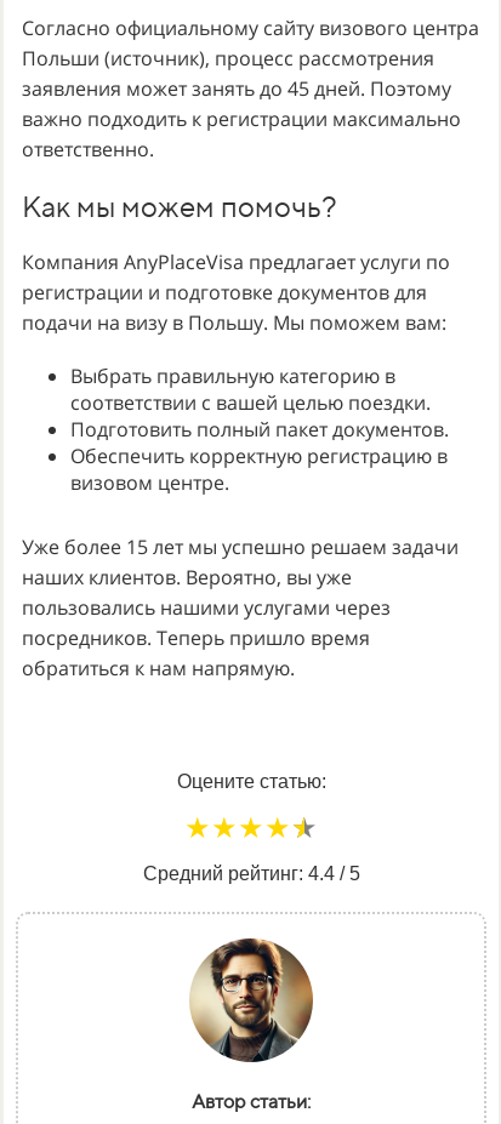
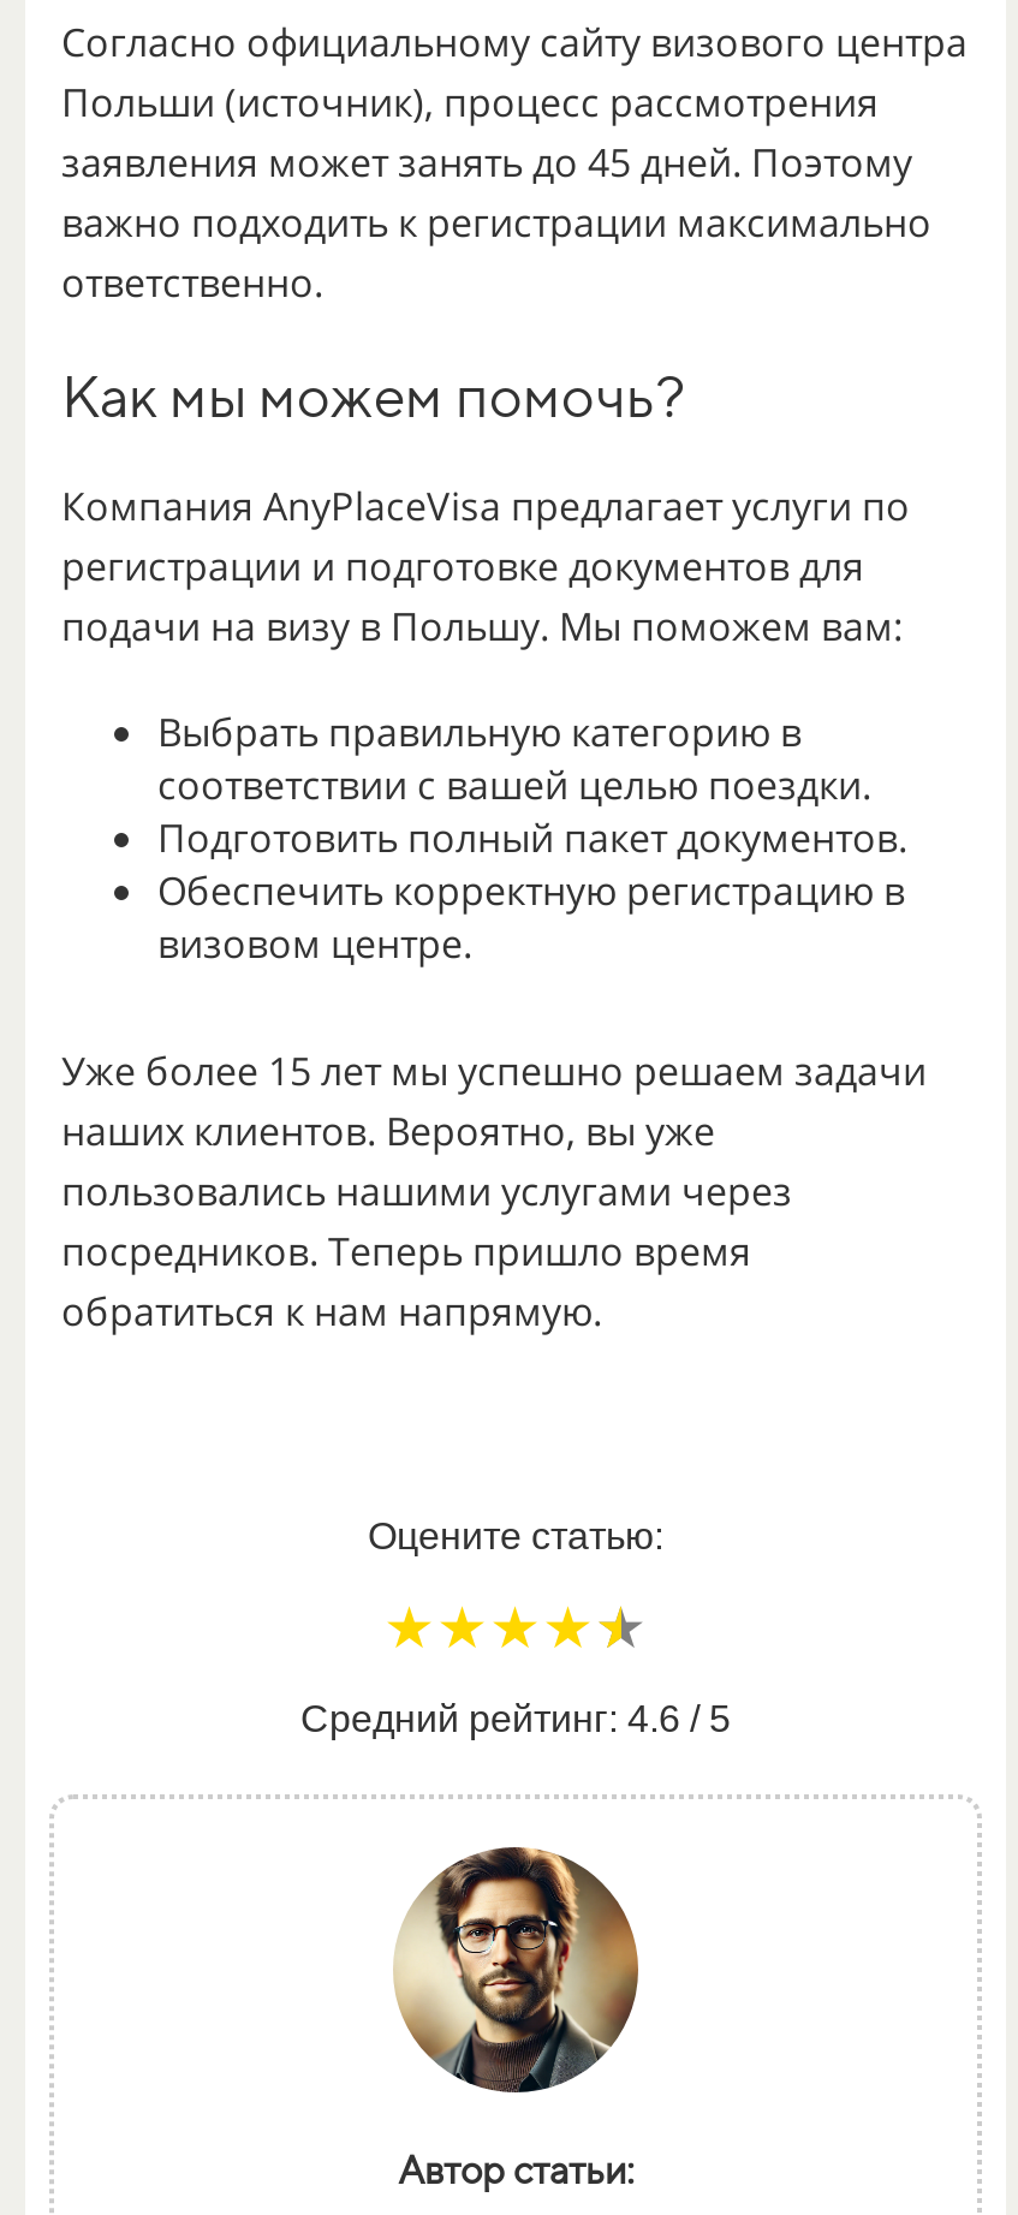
[143,863,360,883] Средний рейтинг: 4.4 / 5 -> [300,1697,731,1738] Средний рейтинг: 4.6 / 5

